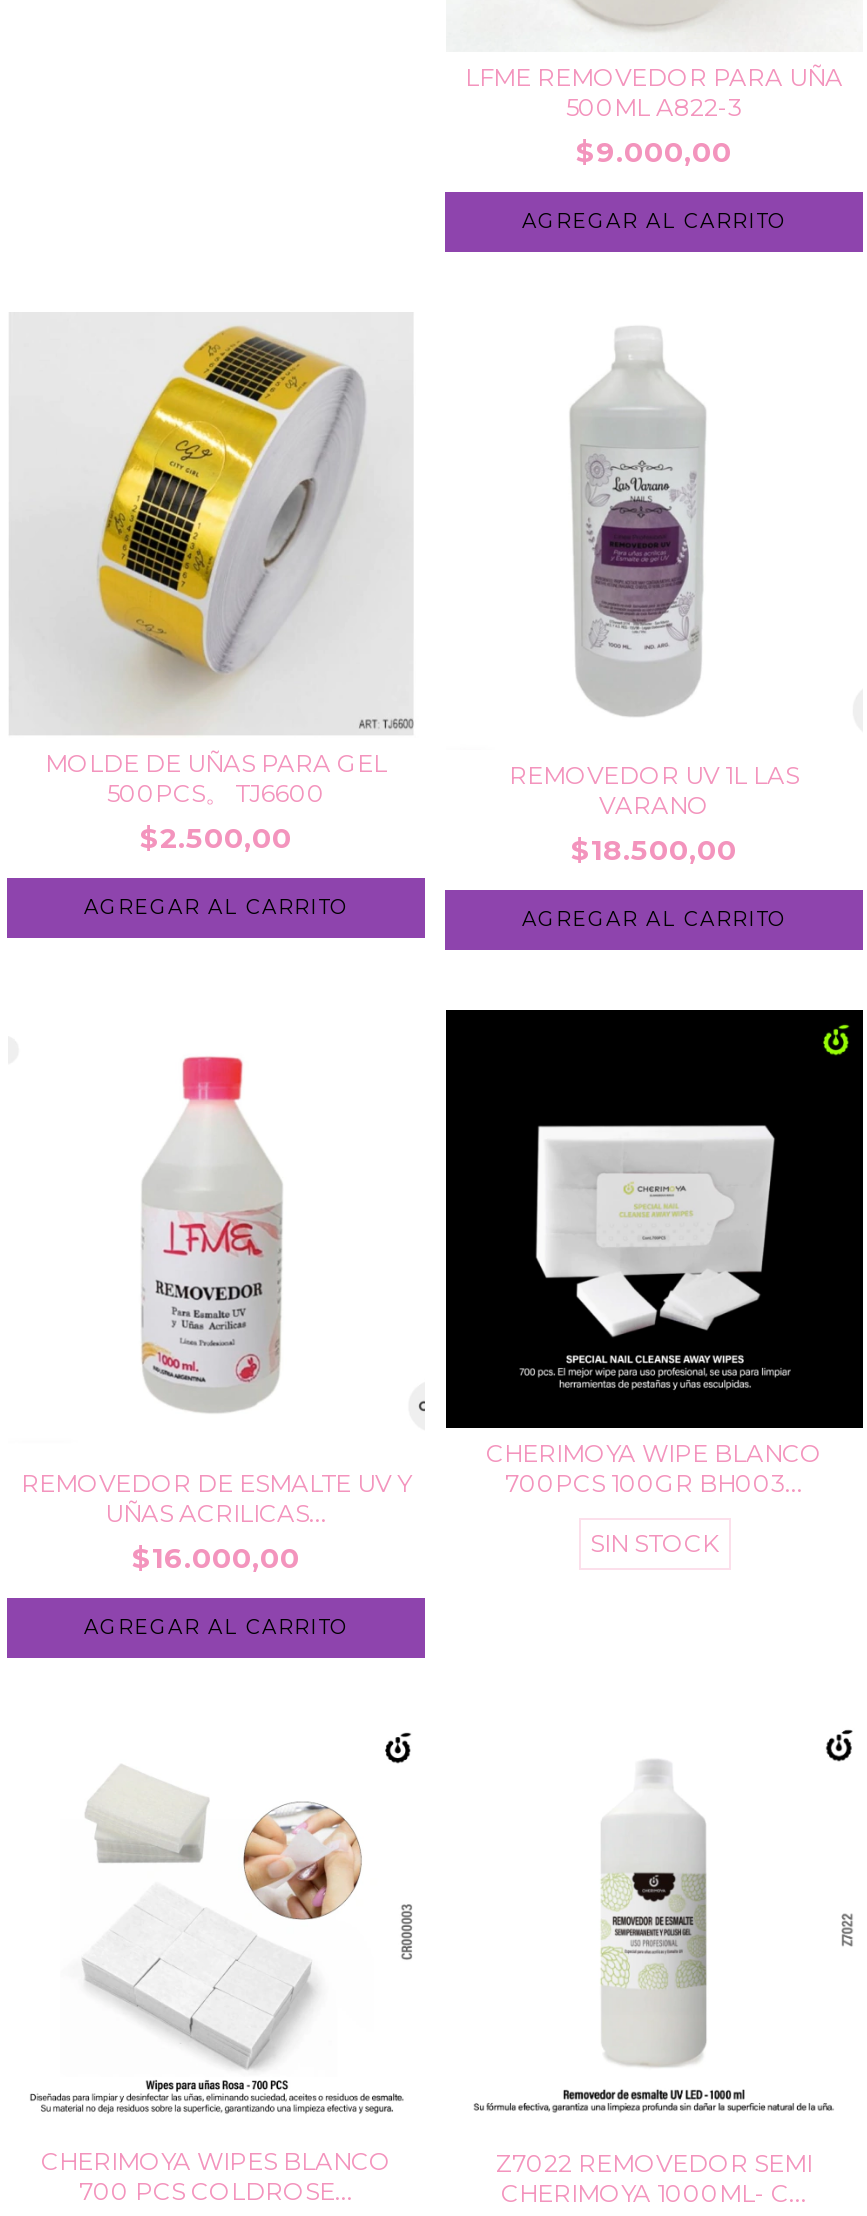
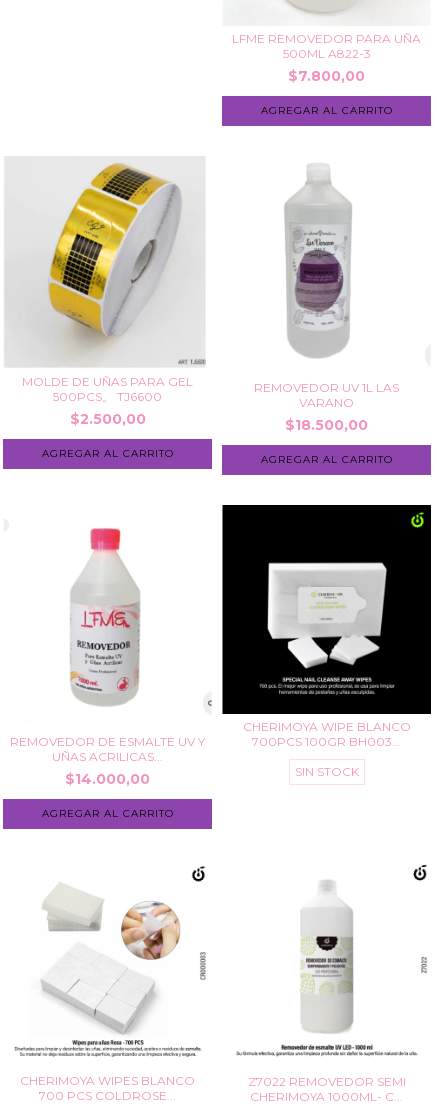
[576,134,732,170] $9.000,00 -> [288,67,365,85] $7.800,00
[132,1541,300,1577] $16.000,00 -> [65,770,150,788] $14.000,00

